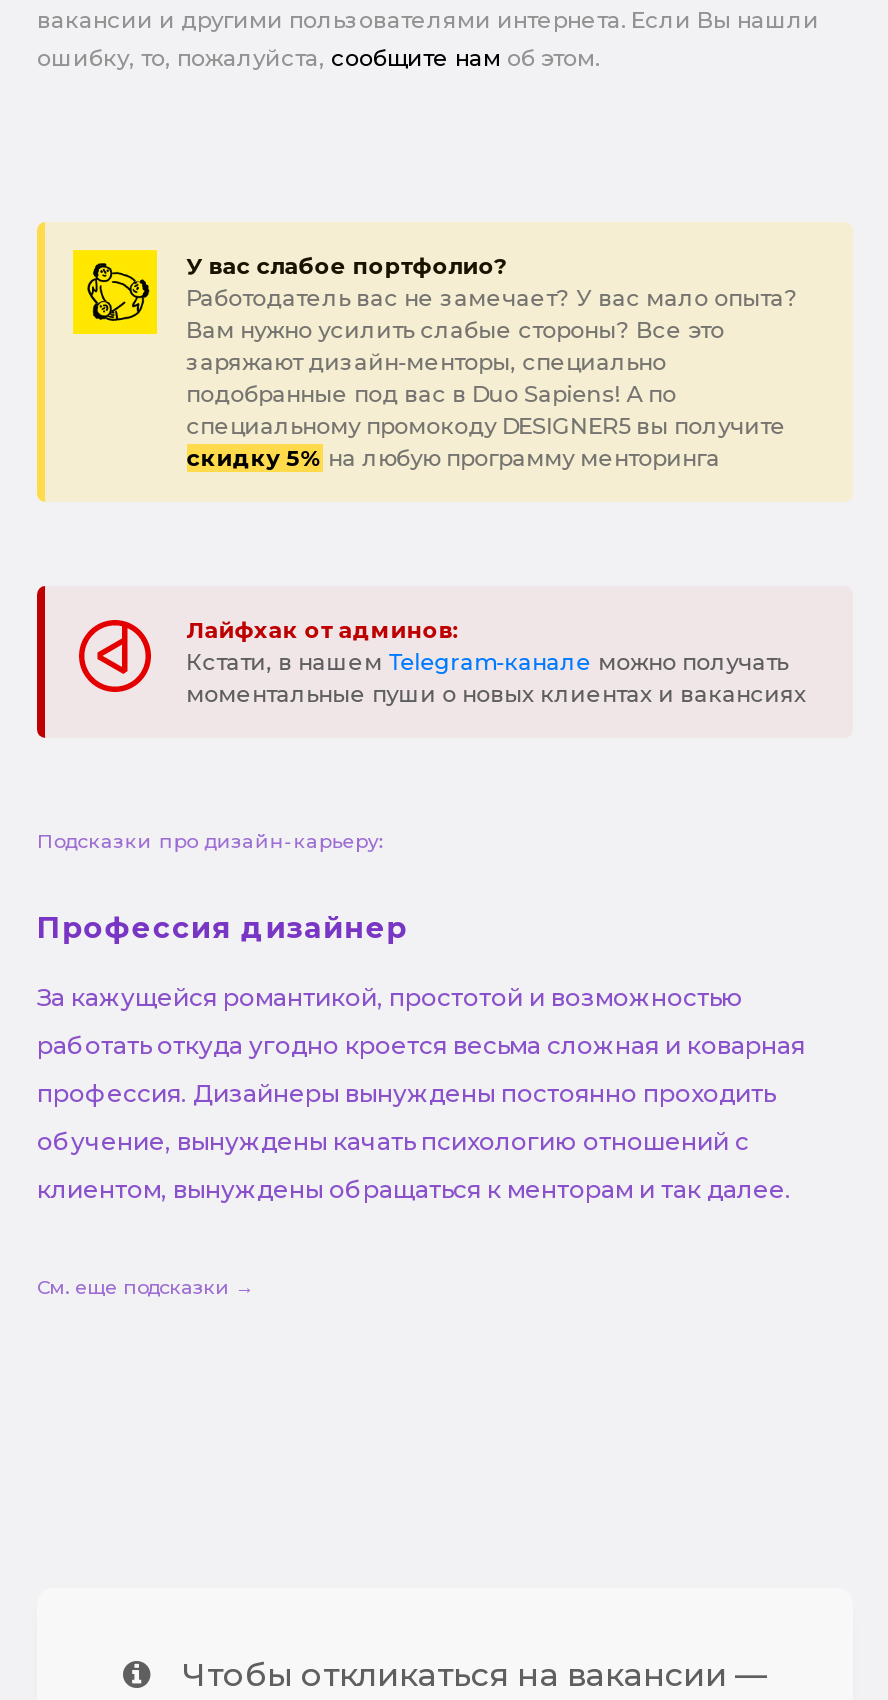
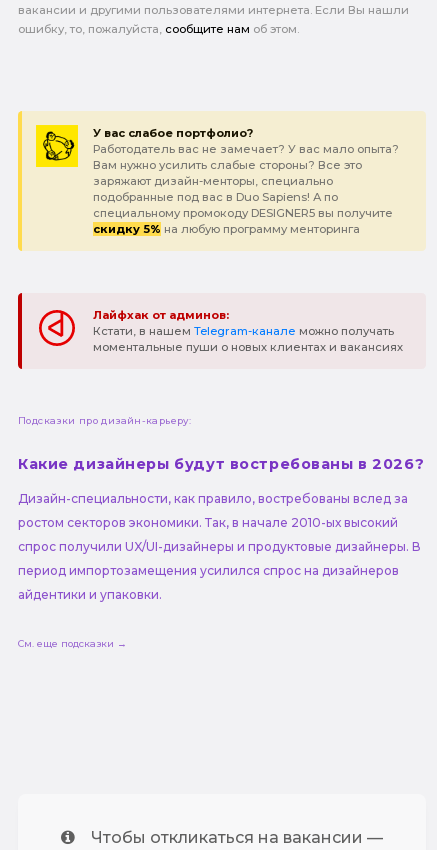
[37,911,408,947] Профессия дизайнер -> [18,455,424,473] Какие дизайнеры будут востребованы в 2026?
[37,982,743,1012] За кажущейся романтикой, простотой и возможностью -> [18,491,408,506] Дизайн-специальности, как правило, востребованы вслед за
[37,1030,805,1060] работать откуда угодно кроется весьма сложная и коварная -> [18,515,398,530] ростом секторов экономики. Так, в начале 2010-ых высокий
[37,1078,775,1108] профессия. Дизайнеры вынуждены постоянно проходить -> [18,539,421,554] спрос получили UX/UI-дизайнеры и продуктовые дизайнеры. В
[37,1126,749,1156] обучение, вынуждены качать психологию отношений с -> [18,563,399,578] период импортозамещения усилился спрос на дизайнеров
[37,1174,791,1204] клиентом, вынуждены обращаться к менторам и так далее. -> [18,587,162,602] айдентики и упаковки.

